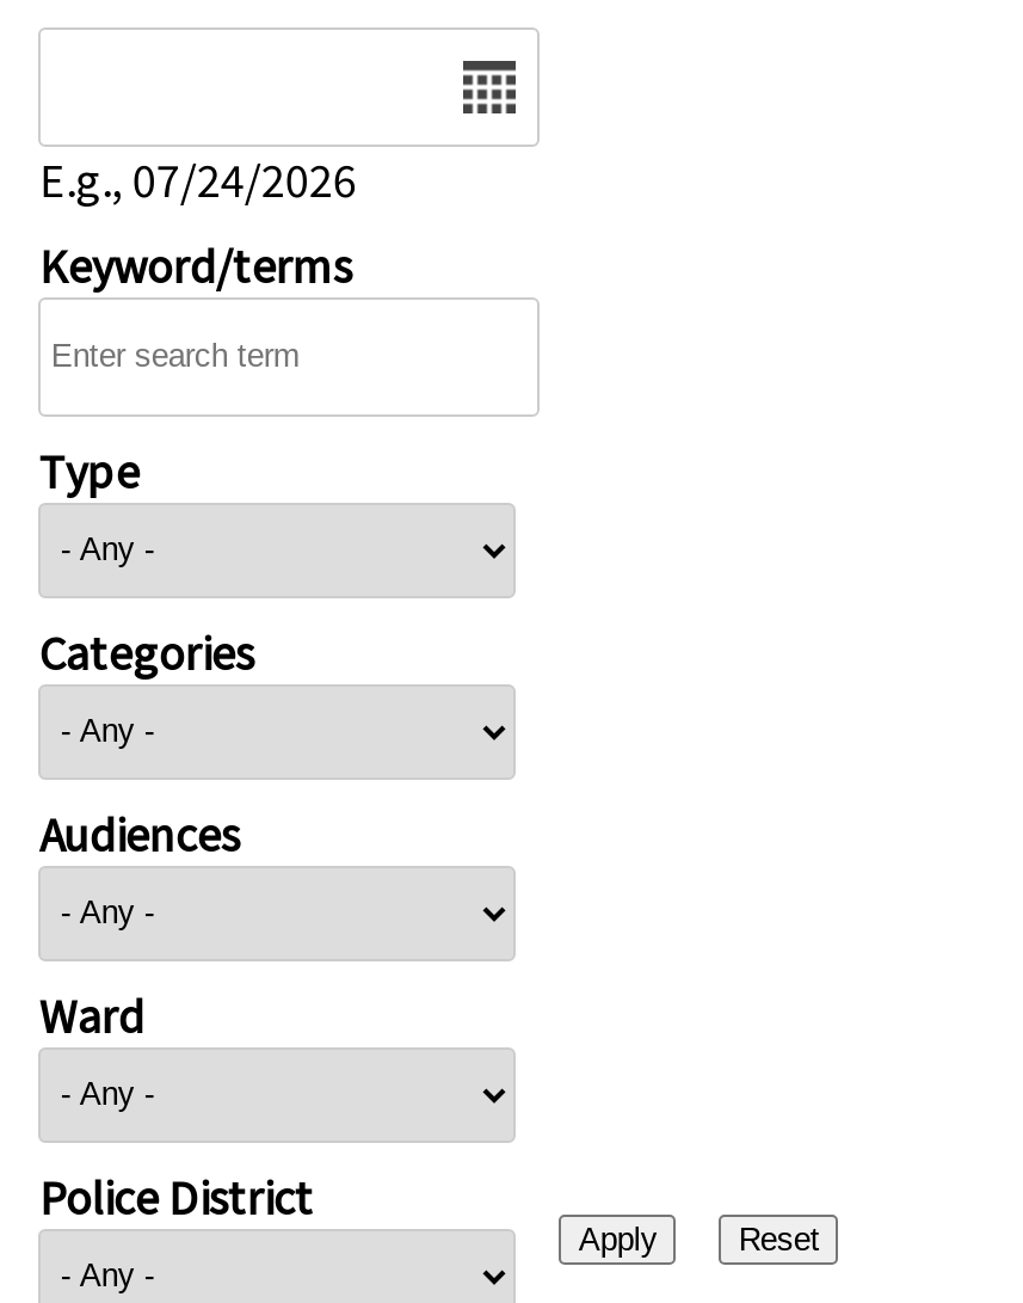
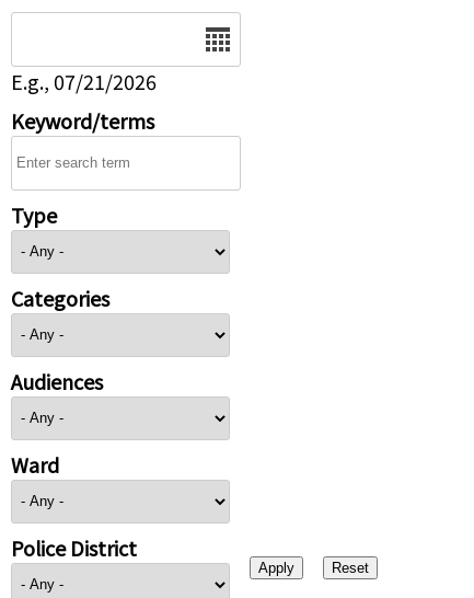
[39,146,357,208] E.g., 07/24/2026 -> [11,66,157,95] E.g., 07/21/2026

